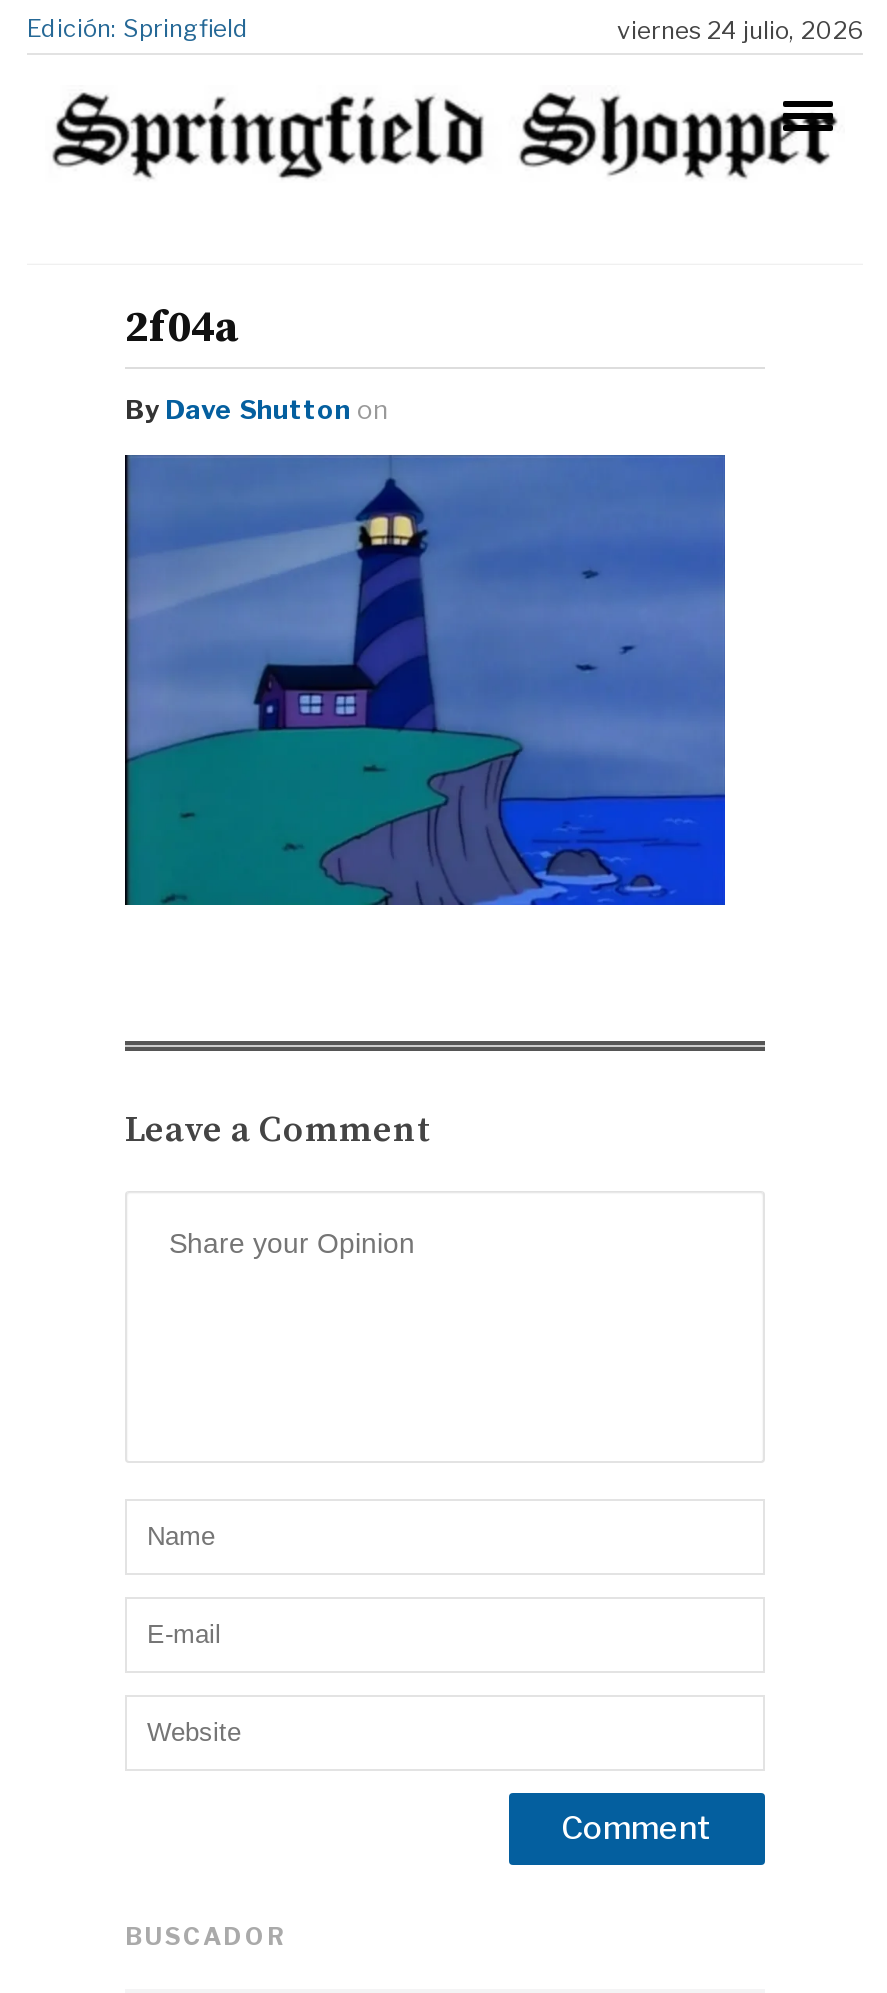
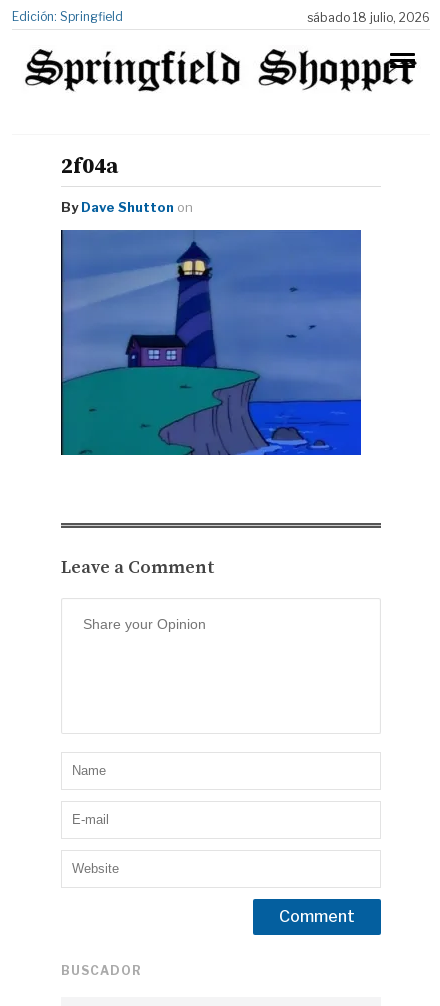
[617,15,863,45] viernes 24 julio, 2026 -> [307,10,430,25] sábado 18 julio, 2026

